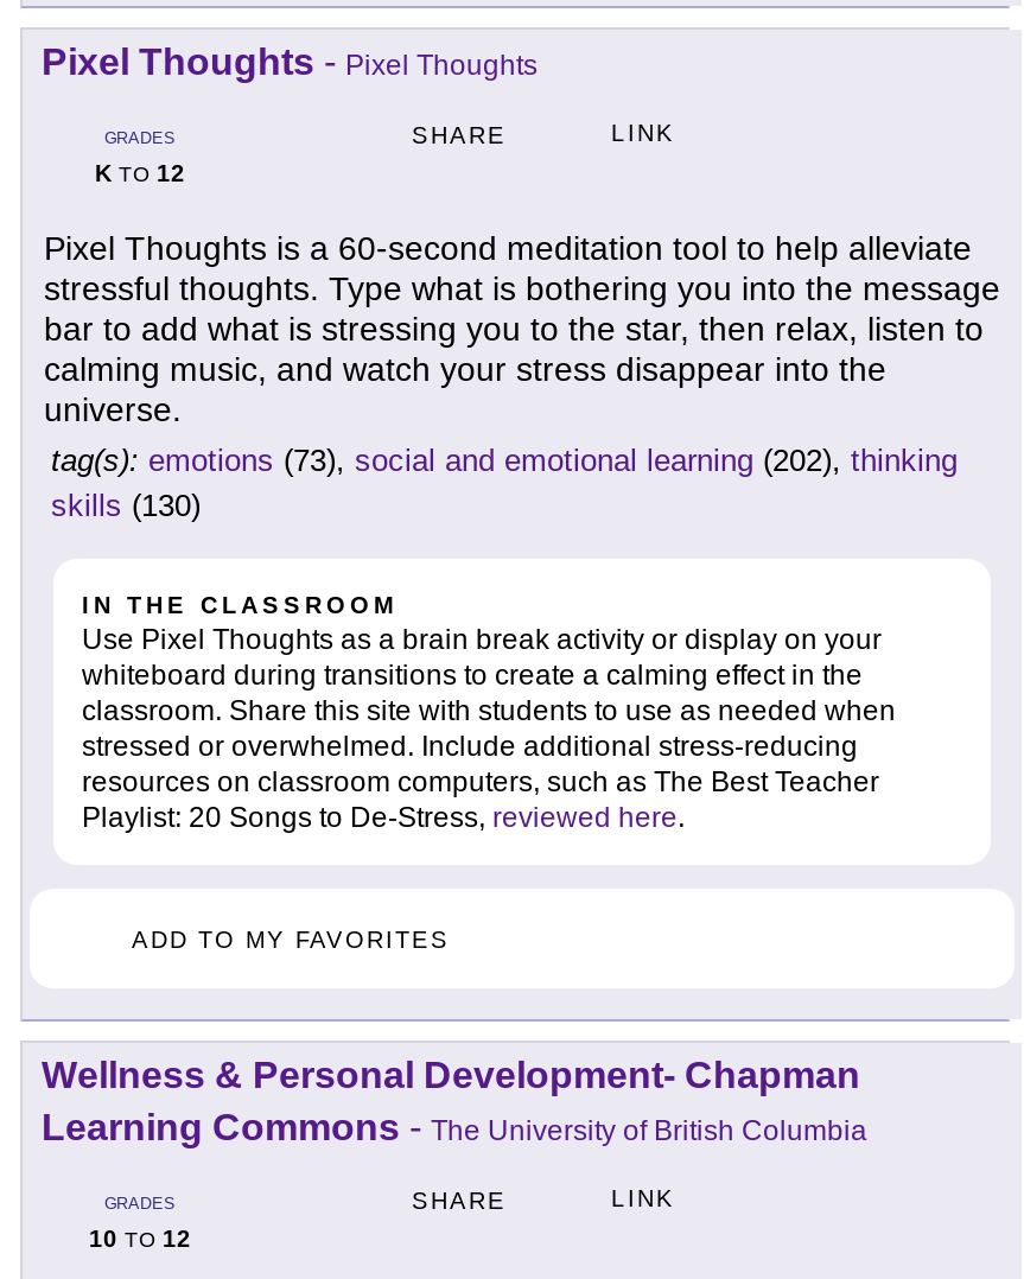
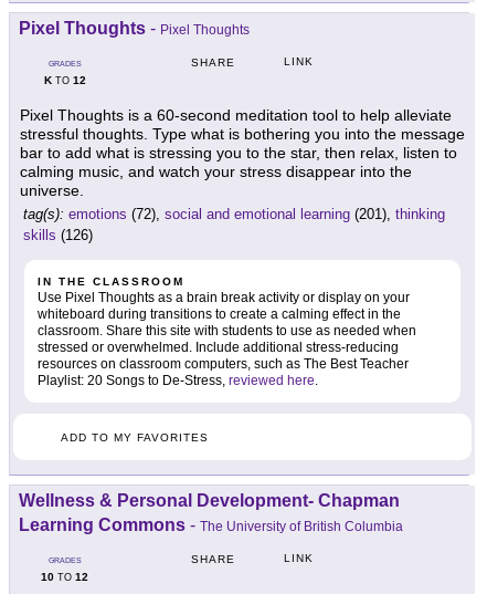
[51,443,958,479] tag(s): emotions (73), social and emotional learning (202), thinking -> [23,206,445,223] tag(s): emotions (72), social and emotional learning (201), thinking
[51,489,201,524] skills (130) -> [23,227,93,244] skills (126)

